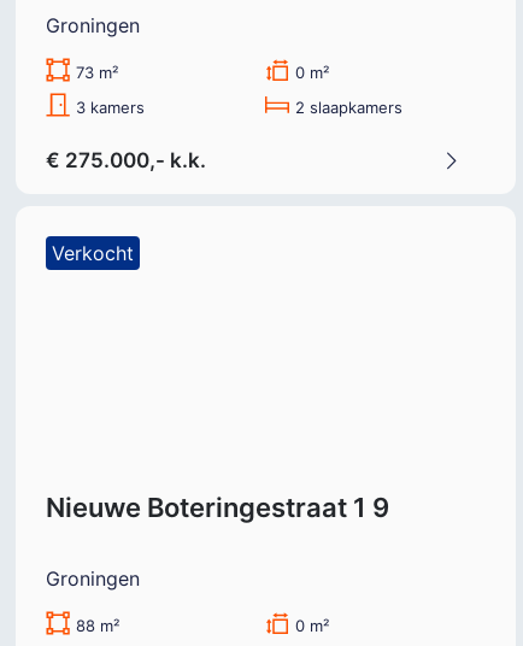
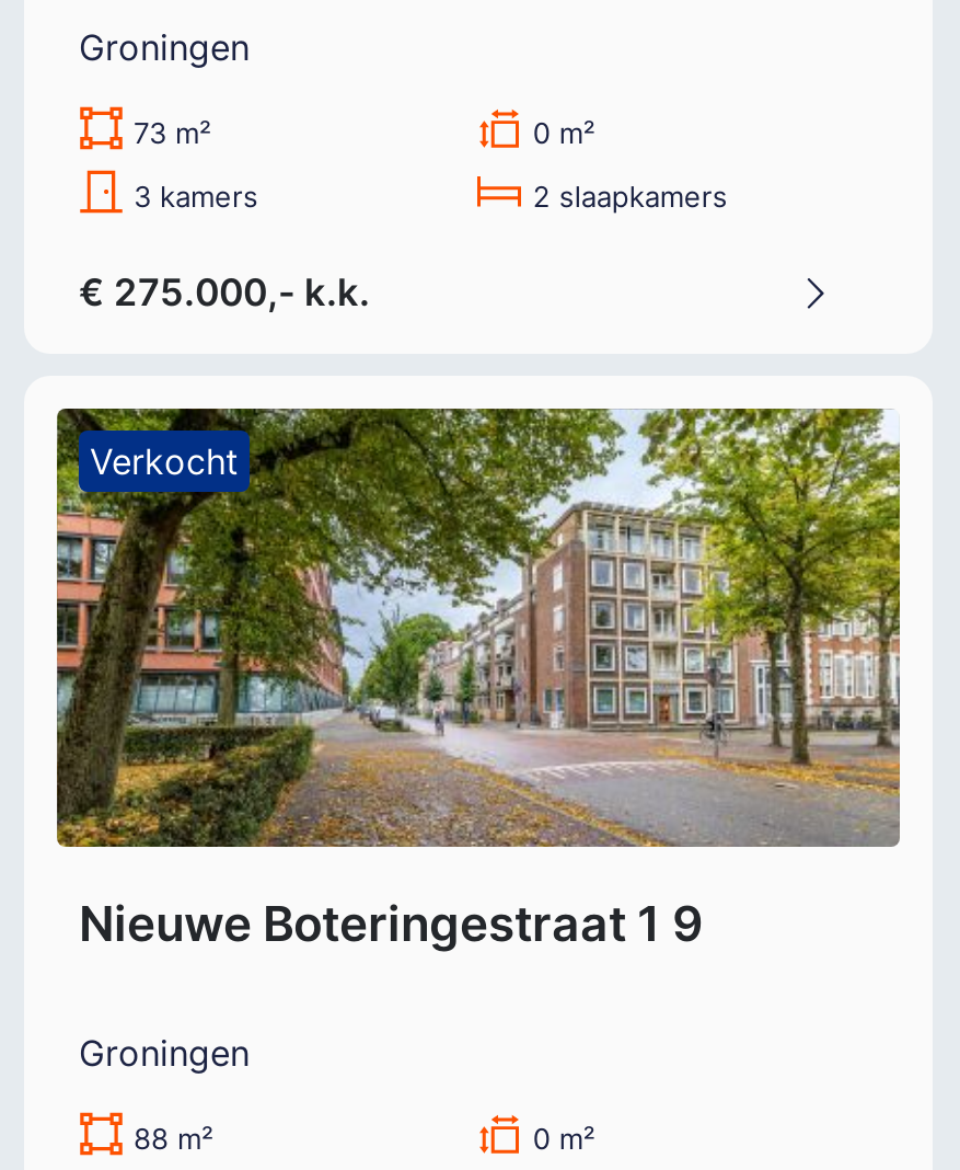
none -> [55,406,902,849] [image]

